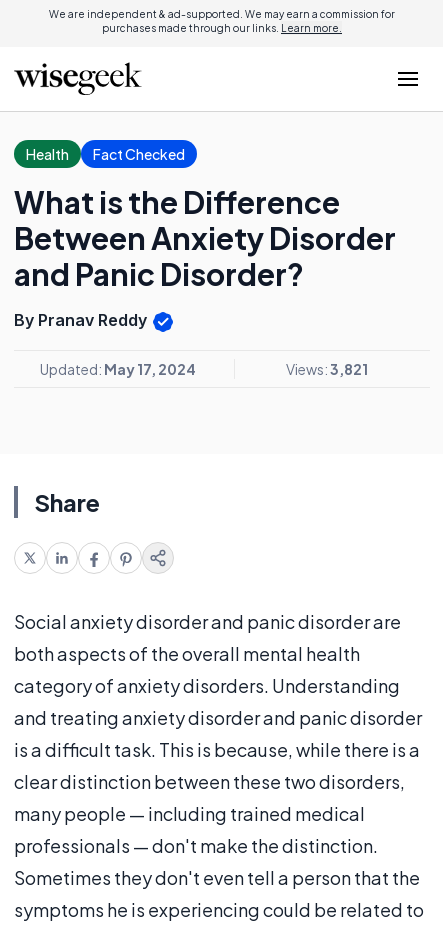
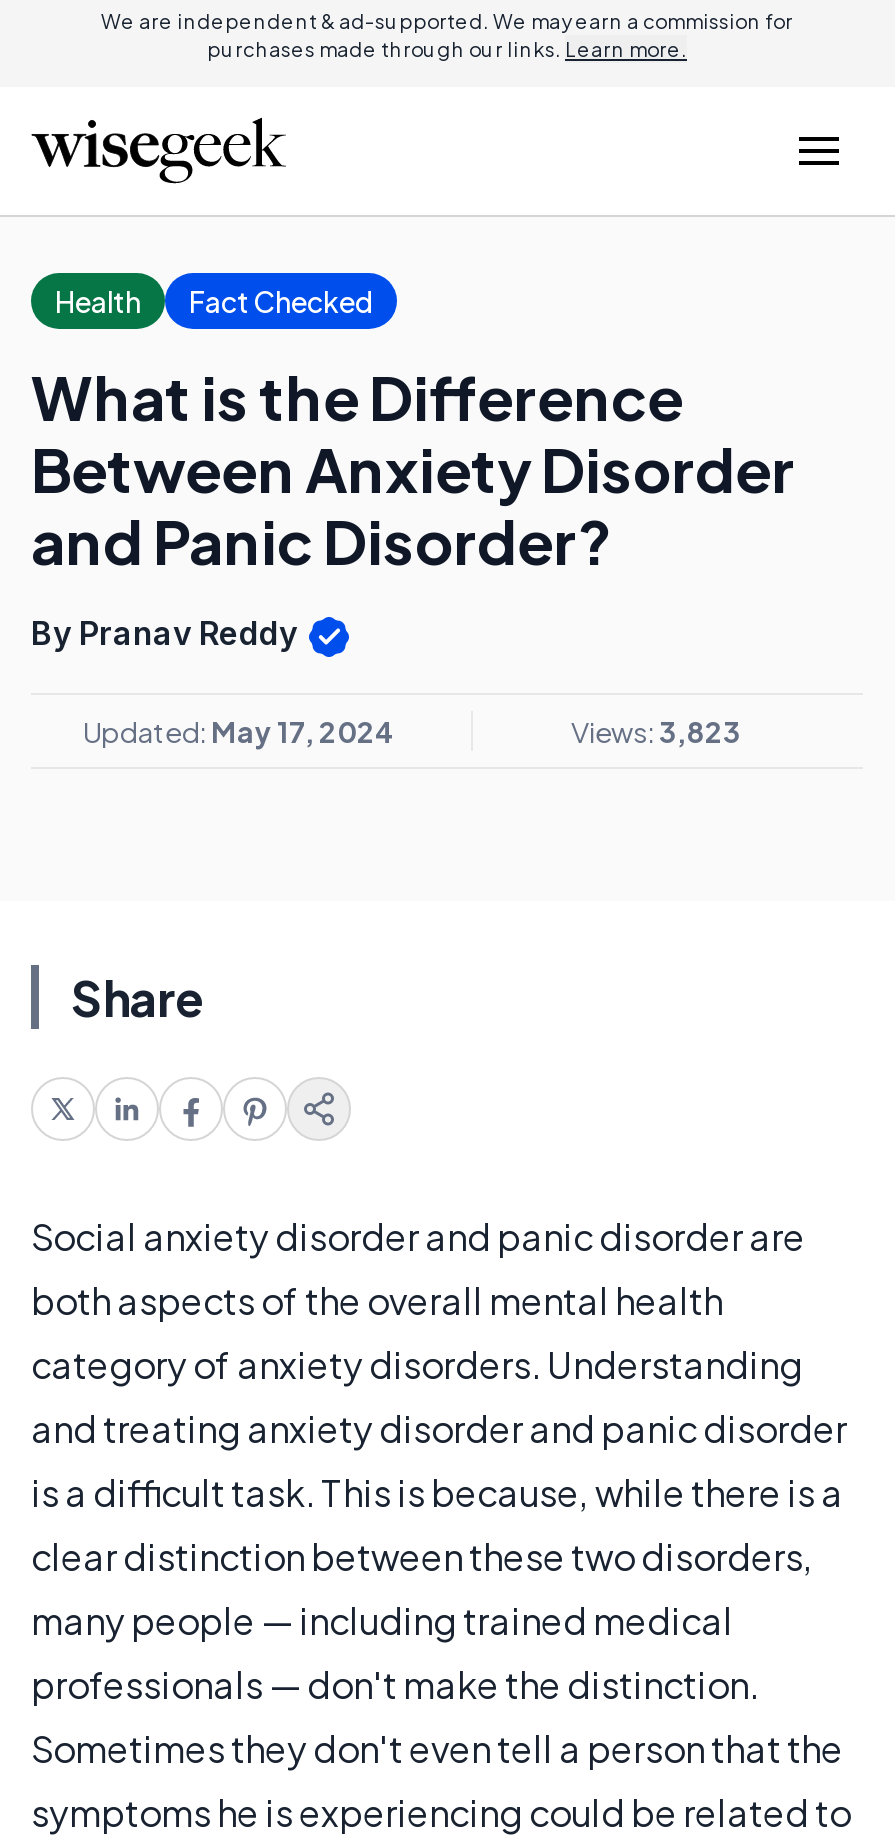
[285,360,367,378] Views: 3,821 -> [571,712,741,748] Views: 3,823

